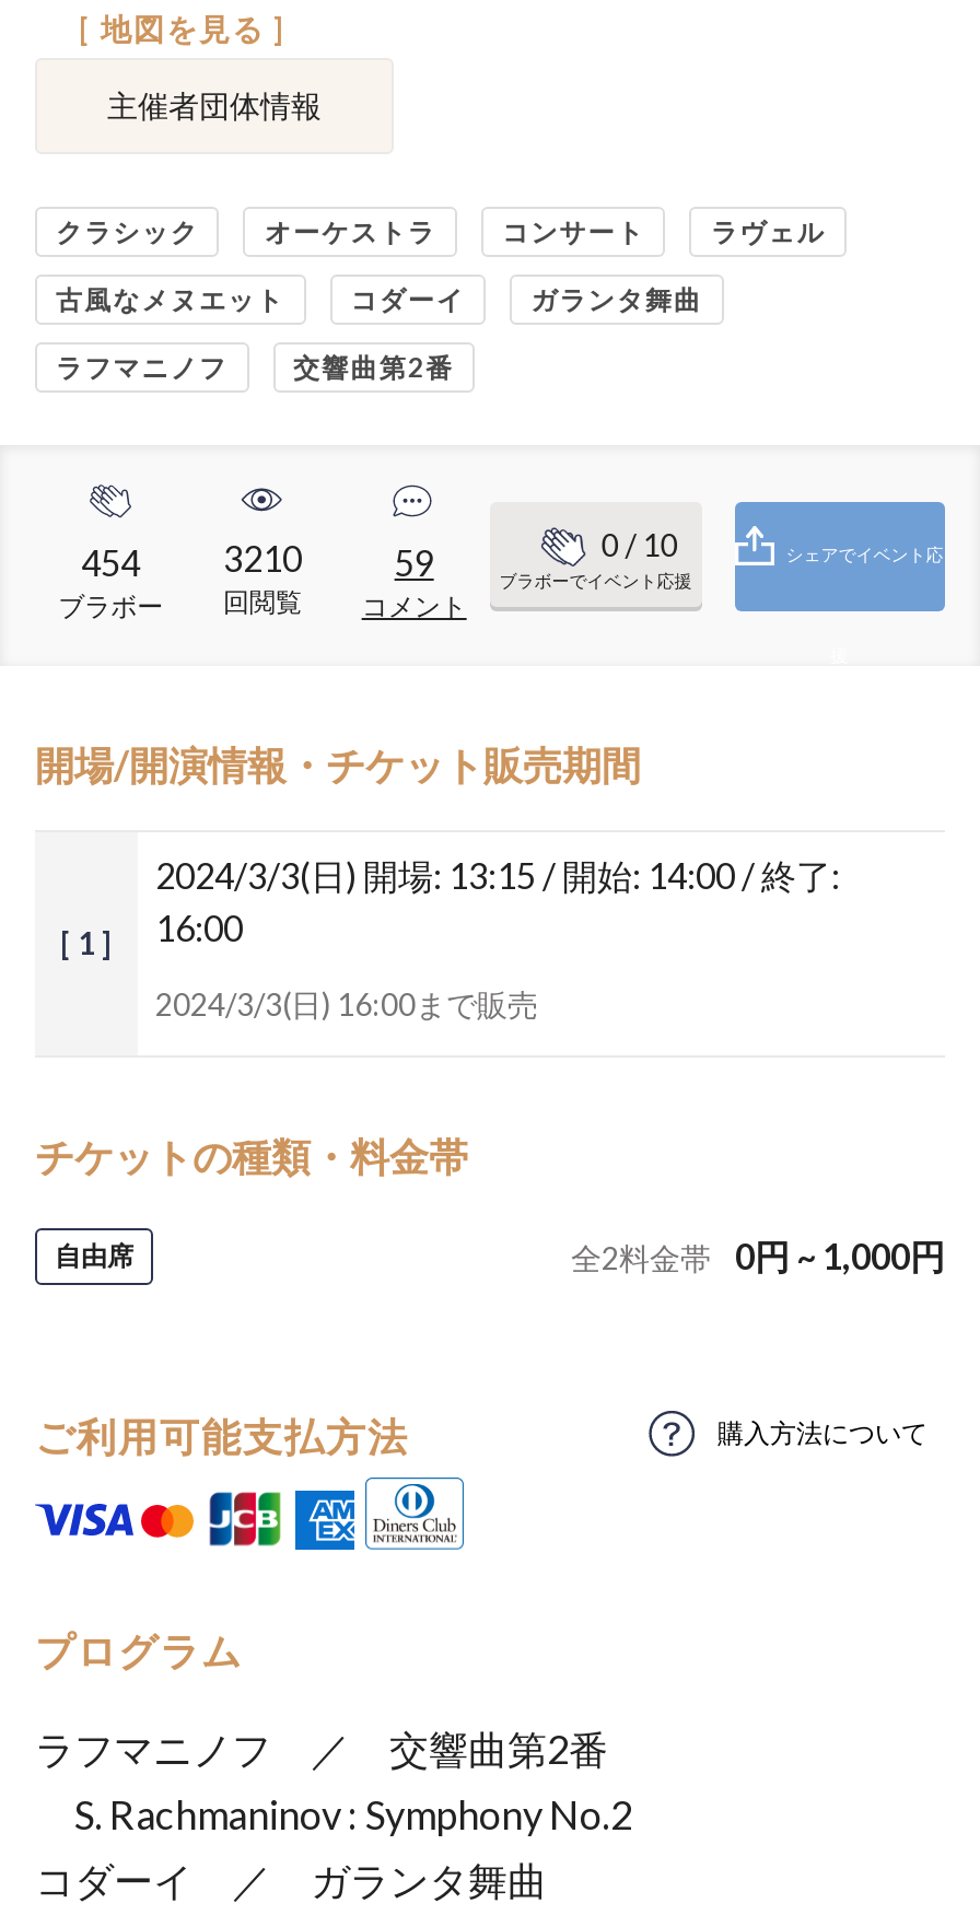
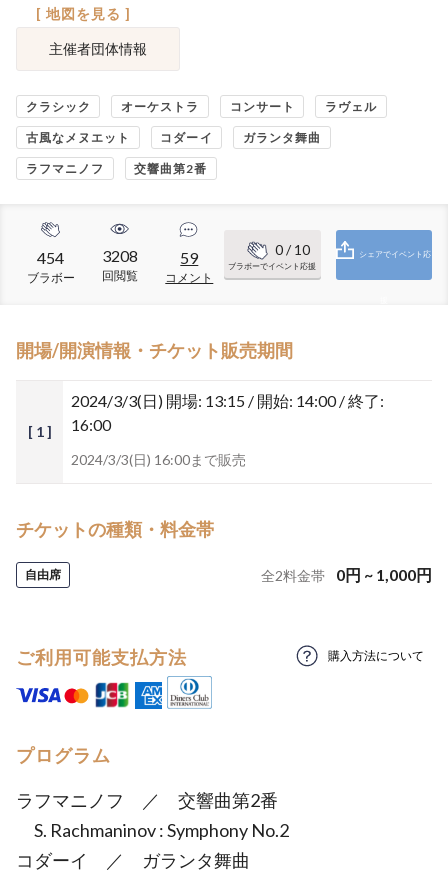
[81,537,302,582] 454 3210 -> [37,246,138,266] 454 3208

